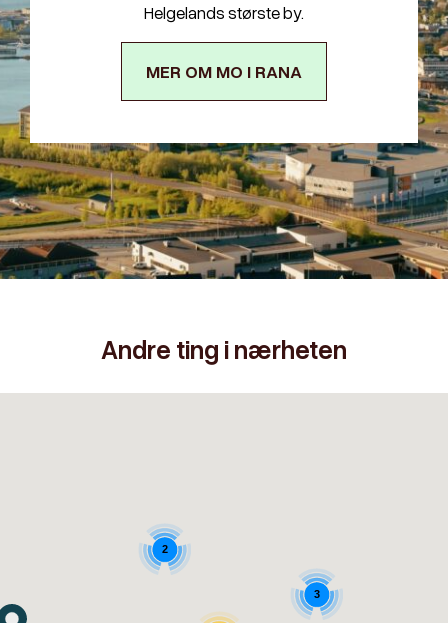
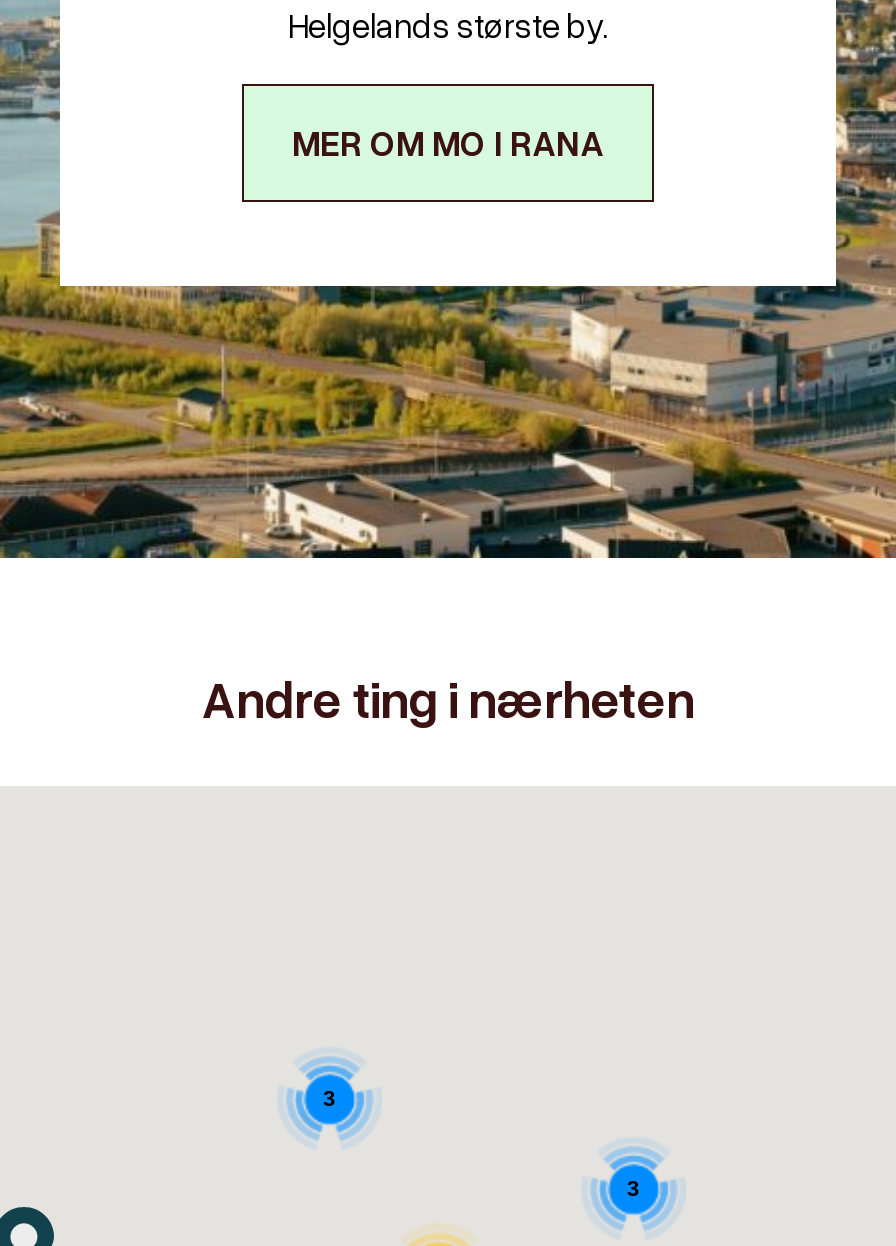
[161,543,167,555] 2 -> [323,1086,335,1110] 3

